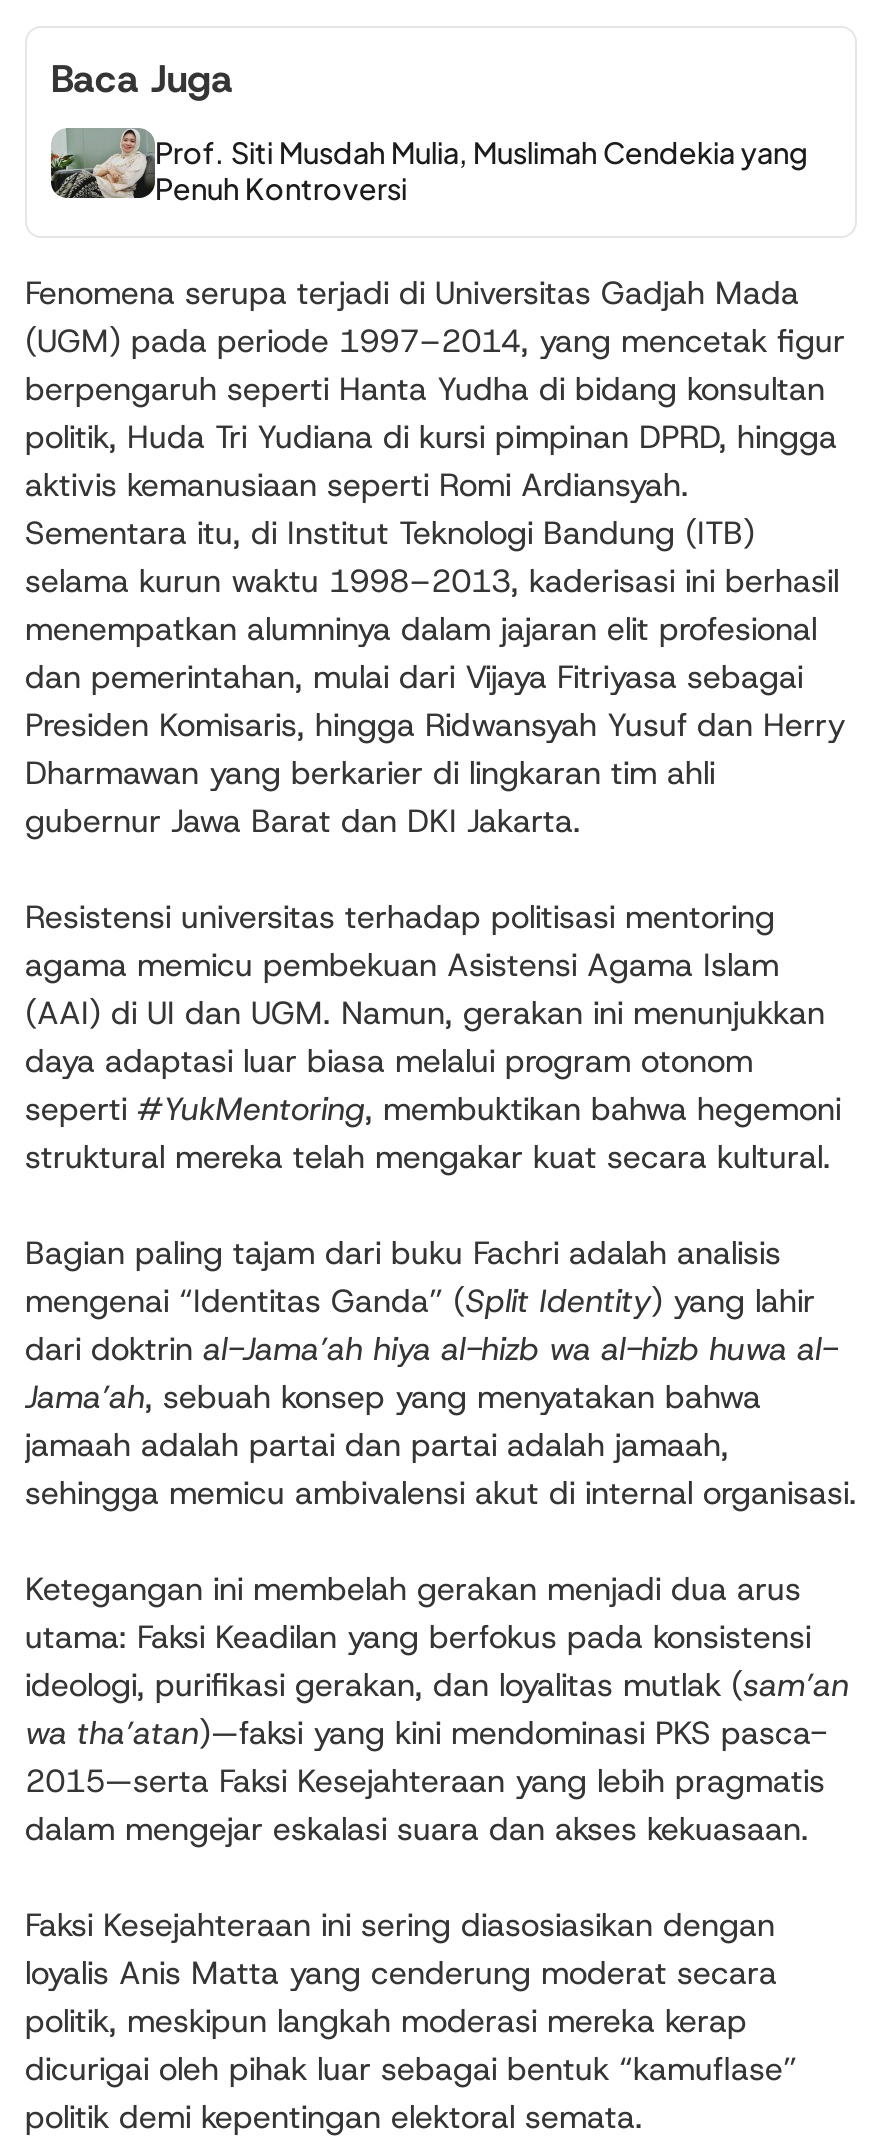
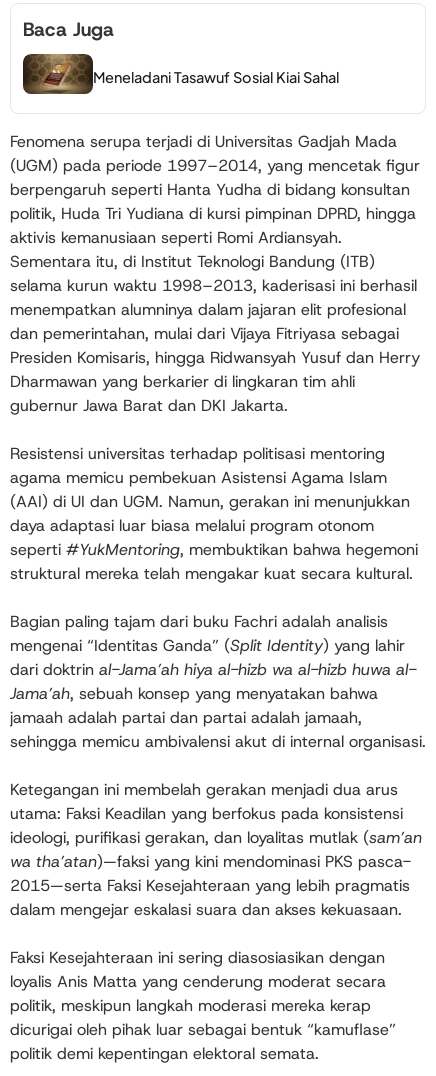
[49,126,809,206] [image] | Prof. Siti Musdah Mulia, Muslimah Cendekia yang | Penuh Kontroversi -> [22,53,339,94] [image] | Meneladani Tasawuf Sosial Kiai Sahal

